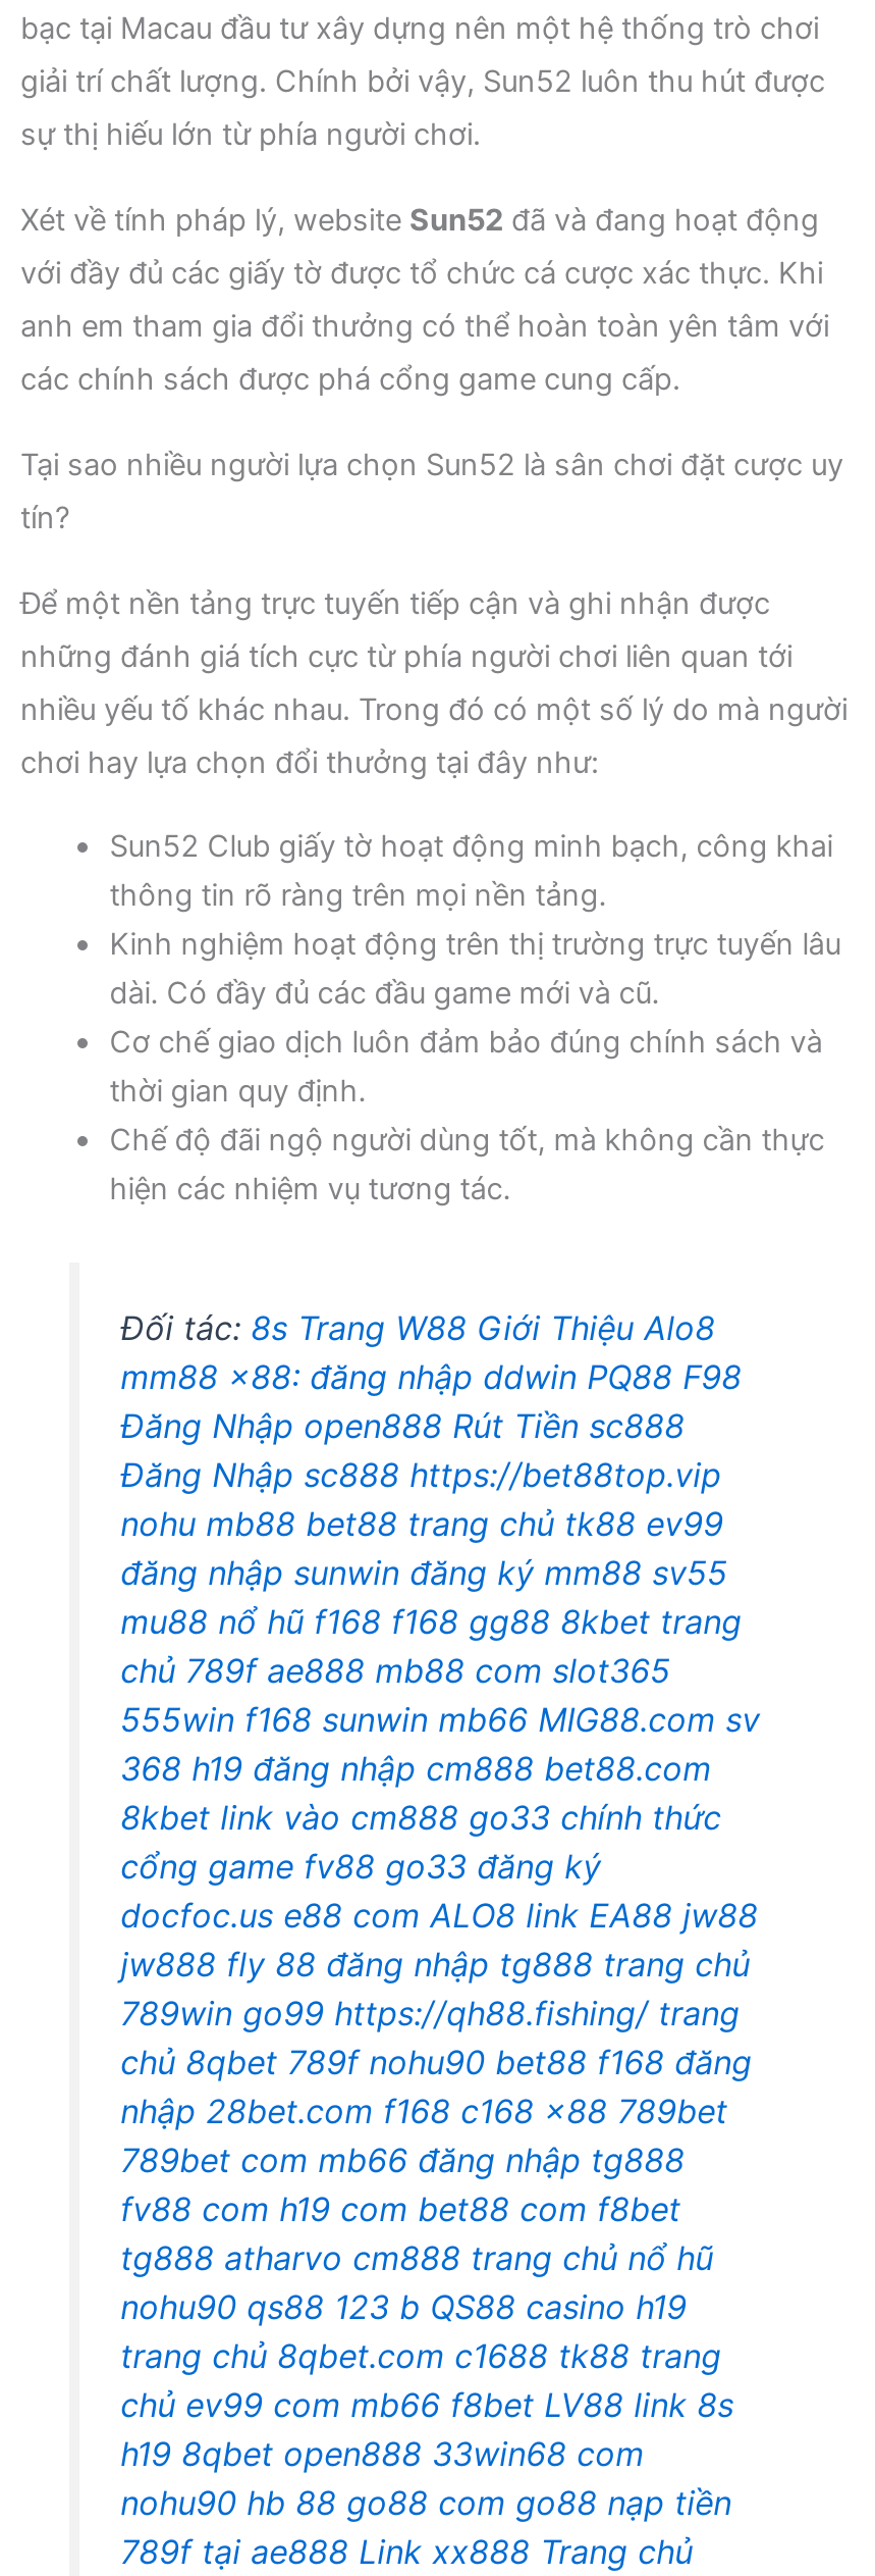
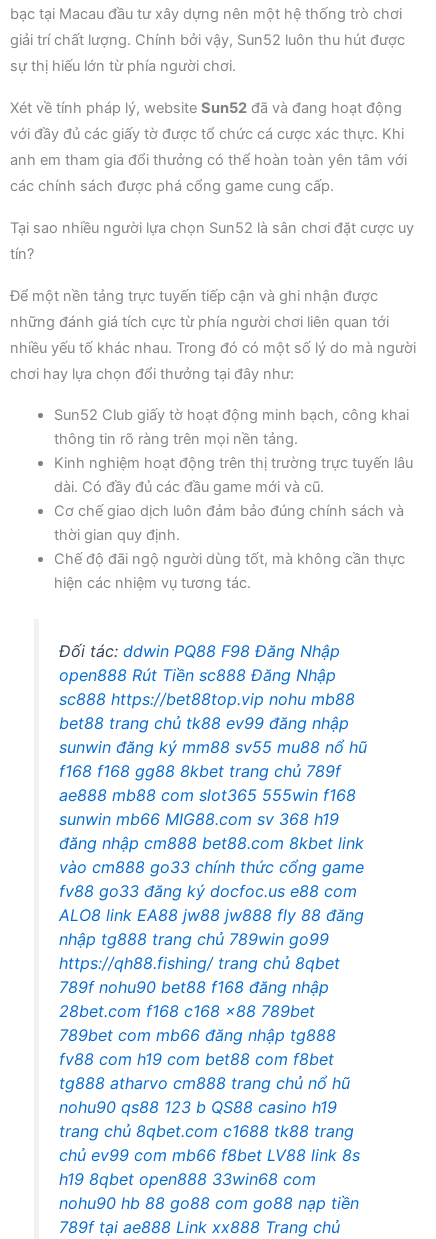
[120,1307,760,2131] Đối tác: 8s Trang W88 Giới Thiệu Alo8 | mm88 x88: đăng nhập ddwin PQ88 F98 | Đăng Nhập open888 Rút Tiền sc888 | Đăng Nhập sc888 https://bet88top.vip | nohu mb88 bet88 trang chủ tk88 ev99 | đăng nhập sunwin đăng ký mm88 sv55 | mu88 nổ hũ f168 f168 gg88 8kbet trang | chủ 789f ae888 mb88 com slot365 | 555win f168 sunwin mb66 MIG88.com sv | 368 h19 đăng nhập cm888 bet88.com | 8kbet link vào cm888 go33 chính thức | cổng game fv88 go33 đăng ký | docfoc.us e88 com ALO8 link EA88 jw88 | jw888 fly 88 đăng nhập tg888 trang chủ | 789win go99 https://qh88.fishing/ trang | chủ 8qbet 789f nohu90 bet88 f168 đăng | nhập 28bet.com f168 c168 x88 789bet -> [59,641,367,1021] Đối tác: ddwin PQ88 F98 Đăng Nhập | open888 Rút Tiền sc888 Đăng Nhập | sc888 https://bet88top.vip nohu mb88 | bet88 trang chủ tk88 ev99 đăng nhập | sunwin đăng ký mm88 sv55 mu88 nổ hũ | f168 f168 gg88 8kbet trang chủ 789f | ae888 mb88 com slot365 555win f168 | sunwin mb66 MIG88.com sv 368 h19 | đăng nhập cm888 bet88.com 8kbet link | vào cm888 go33 chính thức cổng game | fv88 go33 đăng ký docfoc.us e88 com | ALO8 link EA88 jw88 jw888 fly 88 đăng | nhập tg888 trang chủ 789win go99 | https://qh88.fishing/ trang chủ 8qbet | 789f nohu90 bet88 f168 đăng nhập | 28bet.com f168 c168 x88 789bet

